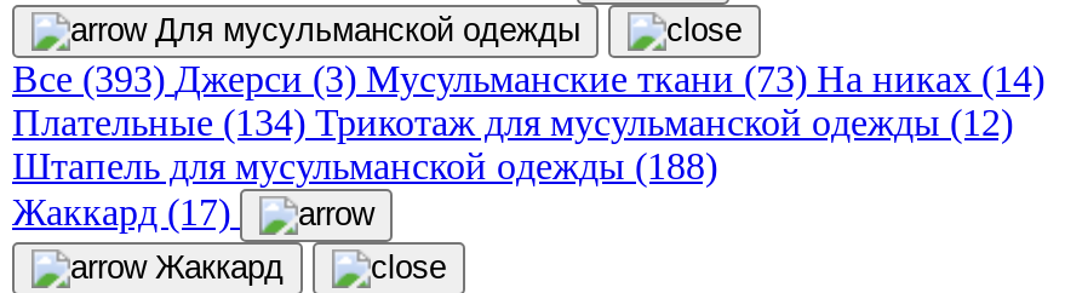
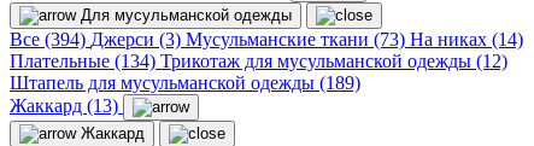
[12,58,1044,99] Все (393) Джерси (3) Мусульманские ткани (73) На никах (14) -> [10,29,523,49] Все (394) Джерси (3) Мусульманские ткани (73) На никах (14)
[12,145,717,186] Штапель для мусульманской одежды (188) -> [10,72,360,93] Штапель для мусульманской одежды (189)
[12,191,230,232] Жаккард (17) -> [10,95,118,116] Жаккард (13)

